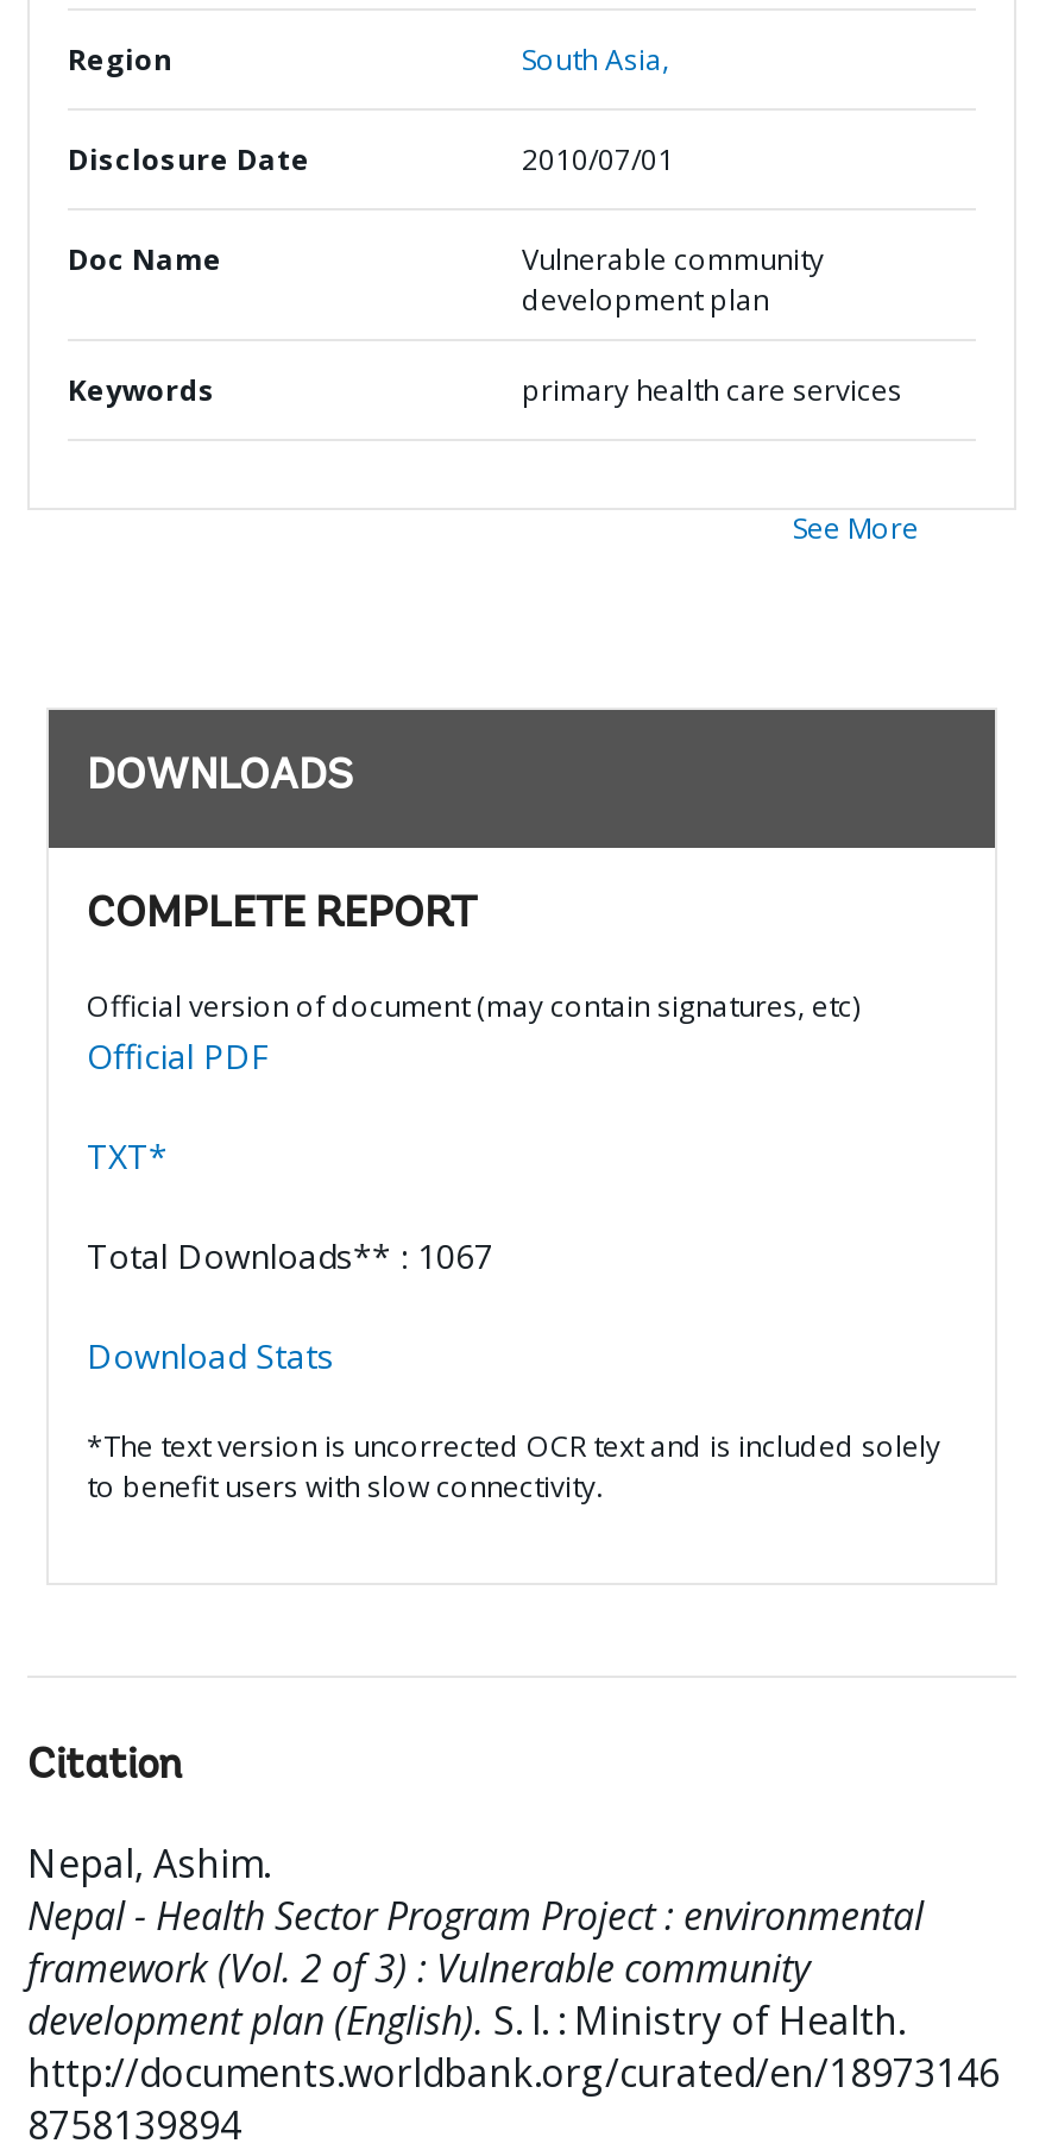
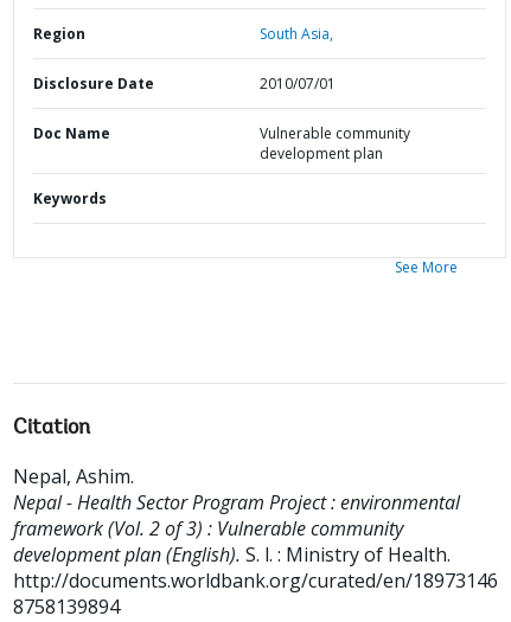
[522,370,902,410] primary health care services -> none
[87,758,940,1507] DOWNLOADS | COMPLETE REPORT | Official version of document (may contain signatures, etc) | Official PDF | TXT* | Total Downloads** : 1067 | Download Stats | *The text version is uncorrected OCR text and is included solely | to benefit users with slow connectivity. -> none

